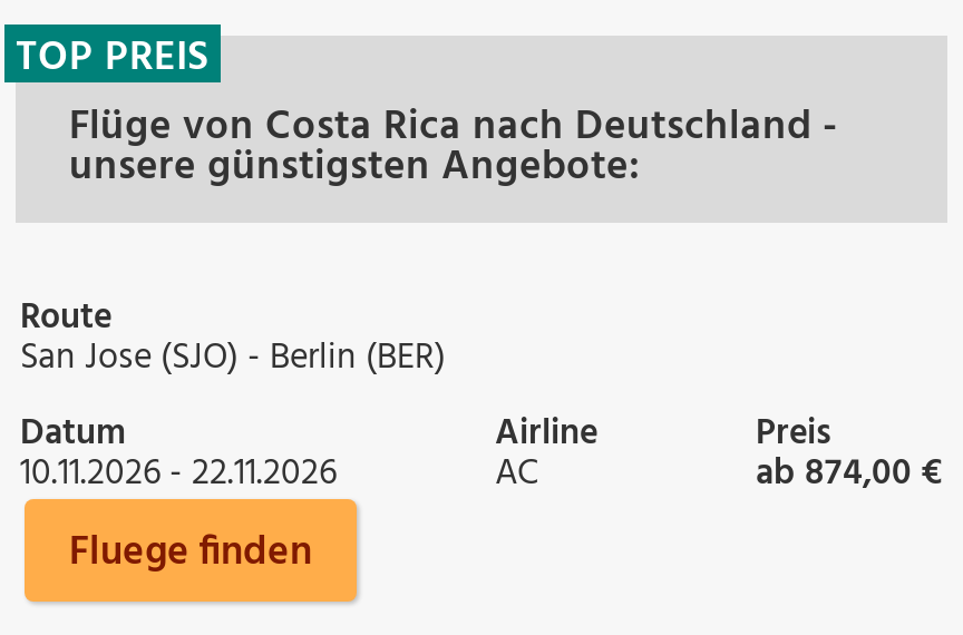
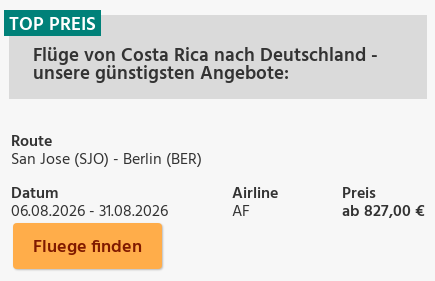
[20,446,337,504] 10.11.2026 - 22.11.2026 -> [11,199,168,225] 06.08.2026 - 31.08.2026
[495,446,539,504] AC -> [232,199,250,225] AF
[756,446,943,504] ab 874,00 € -> [342,199,425,225] ab 827,00 €

